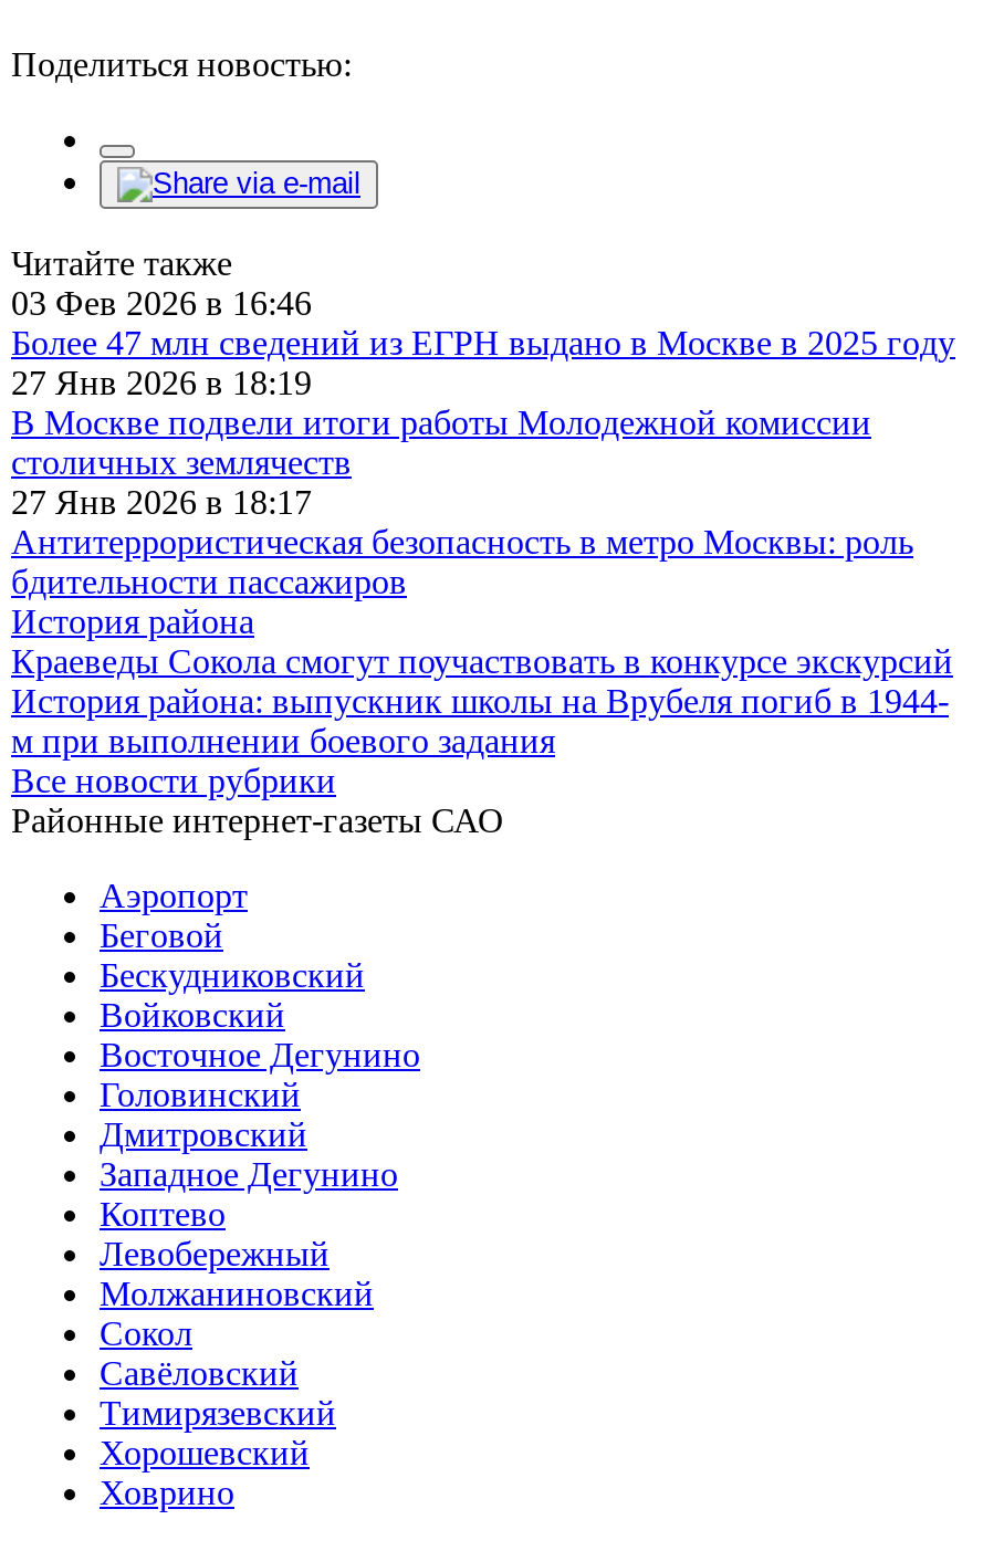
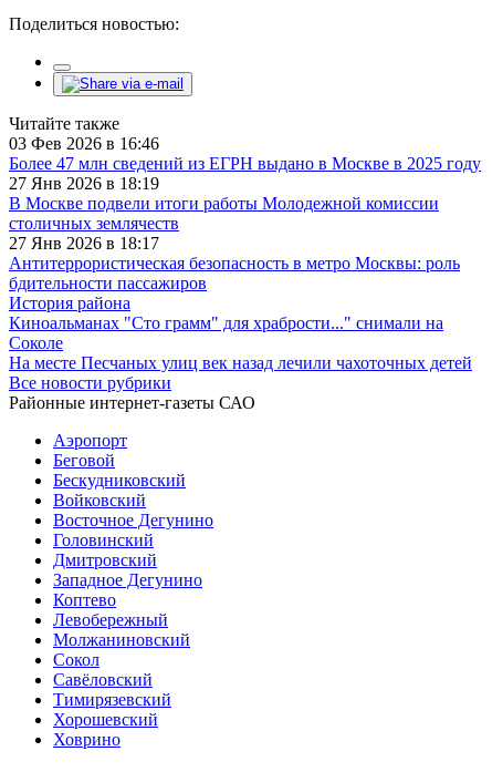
[11,642,953,759] Краеведы Сокола смогут поучаствовать в конкурсе экскурсий | История района: выпускник школы на Врубеля погиб в 1944- | м при выполнении боевого задания -> [9,313,472,372] Киноальманах "Сто грамм" для храбрости..." снимали на | Соколе | На месте Песчаных улиц век назад лечили чахоточных детей

